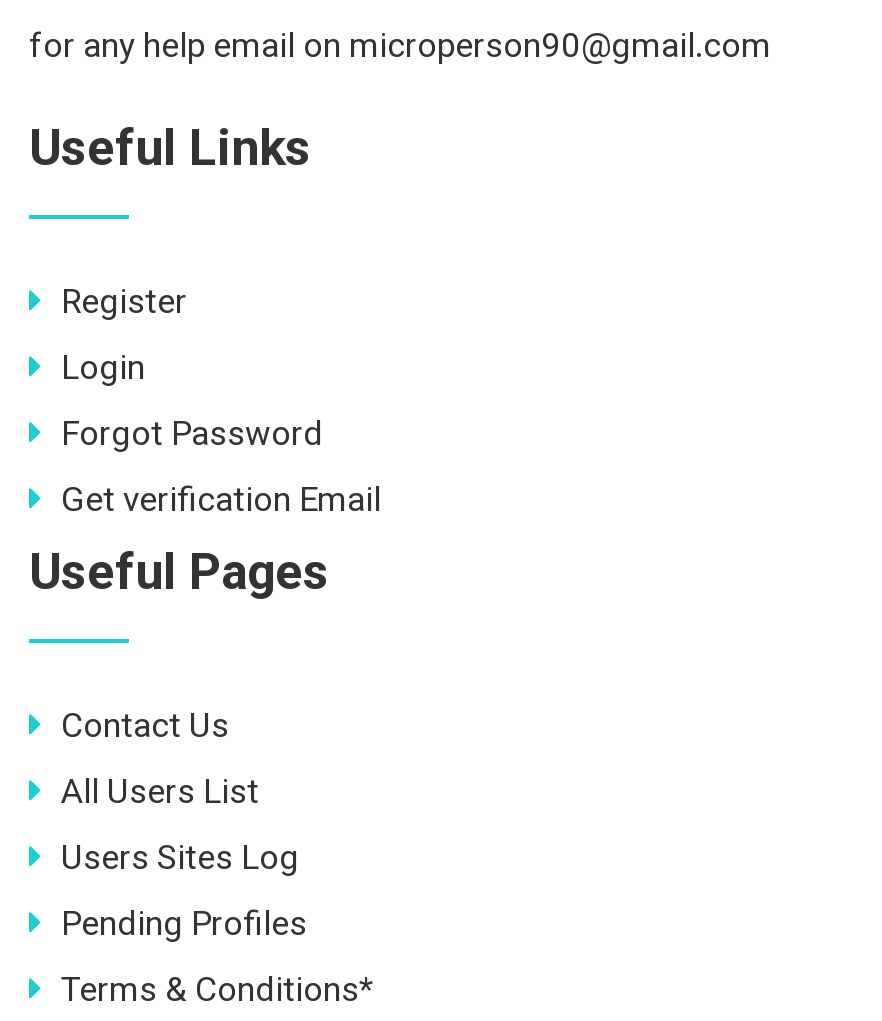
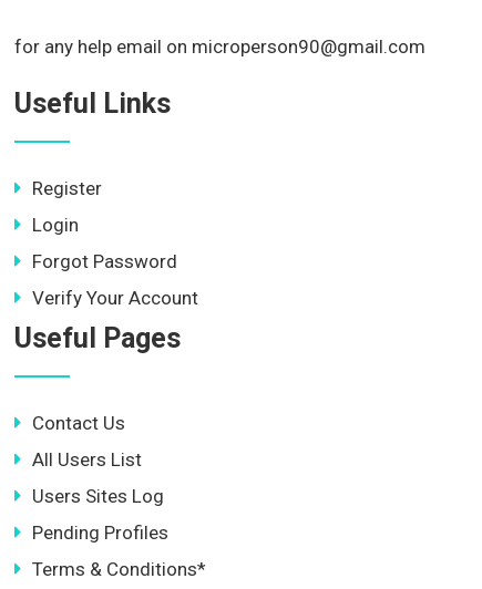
[61,479,381,519] Get verification Email -> [32,287,198,309] Verify Your Account

